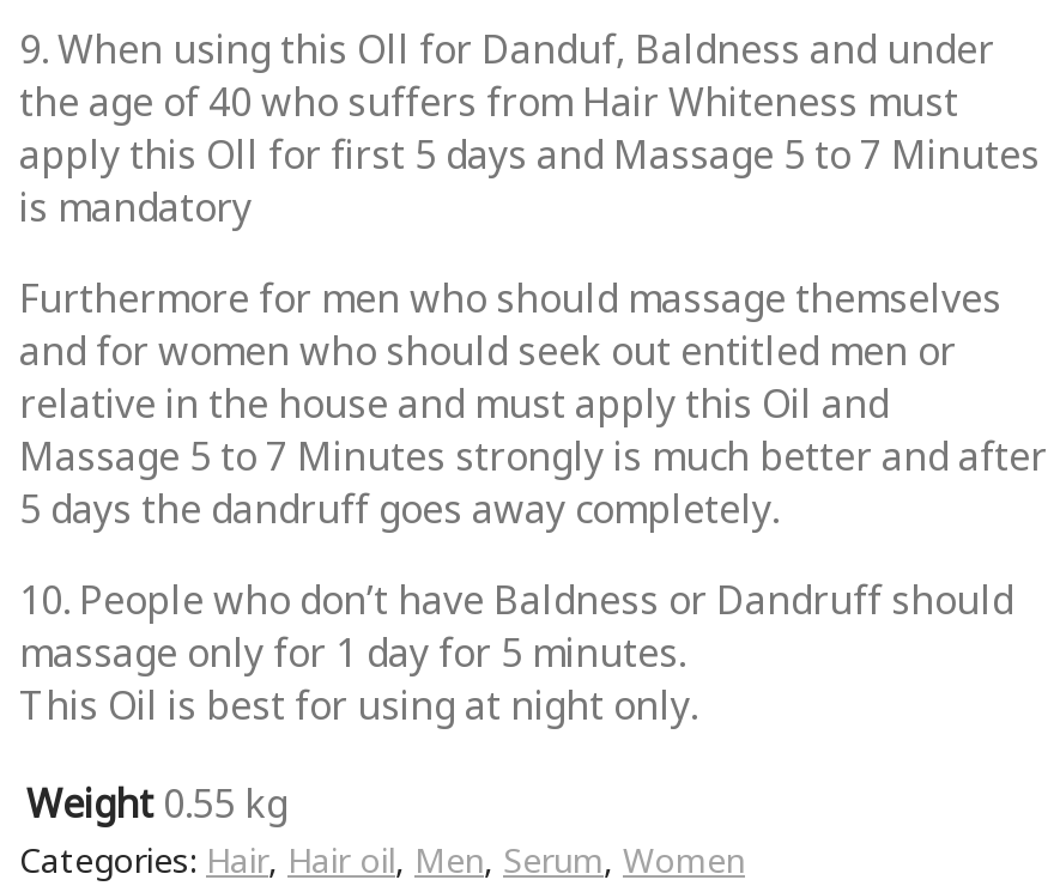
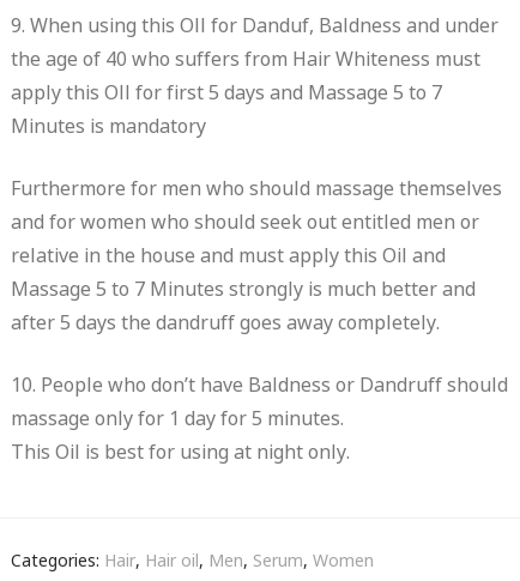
[26,773,287,826] Weight 0.55 kg -> none

